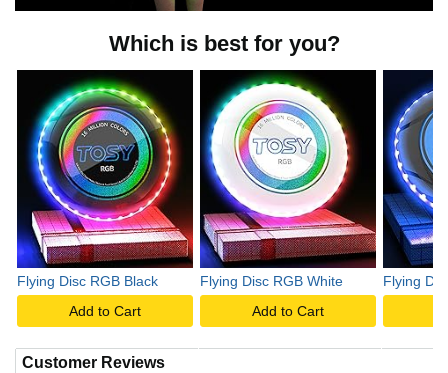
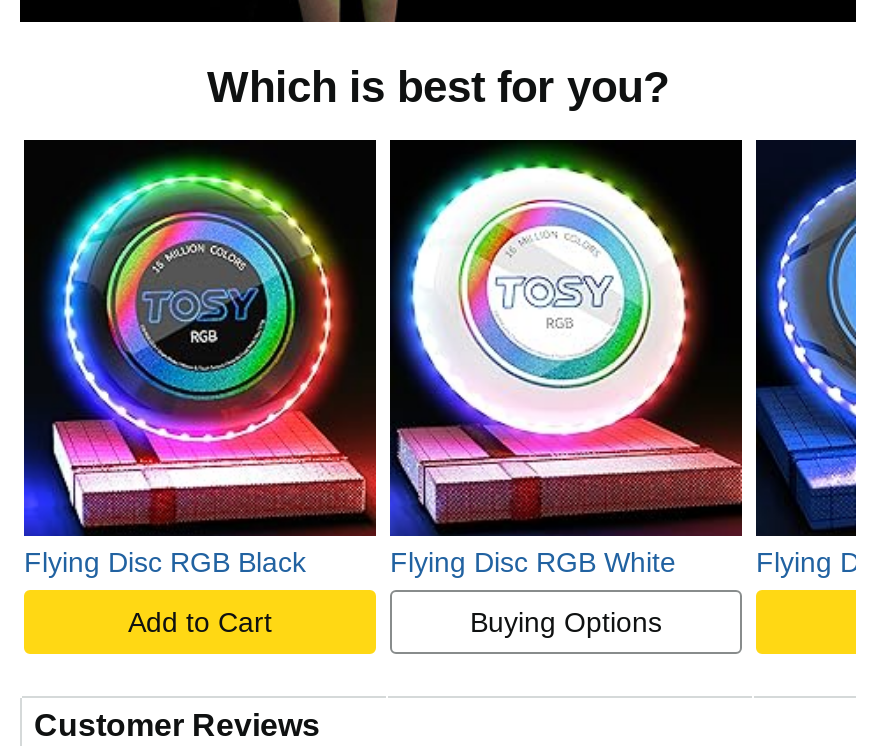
[252,303,324,319] Add to Cart -> [470,605,662,637] Buying Options

